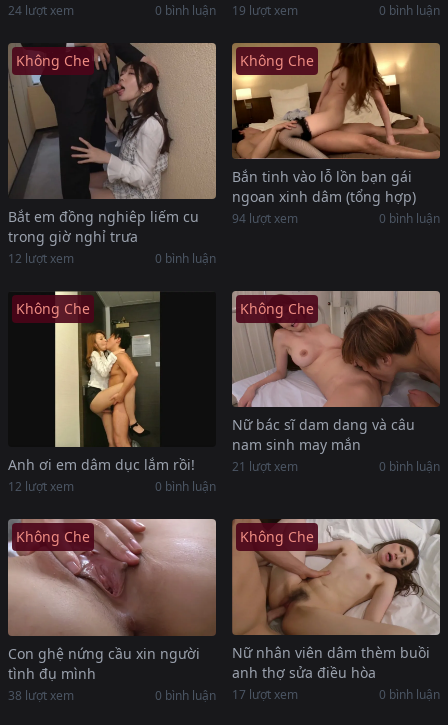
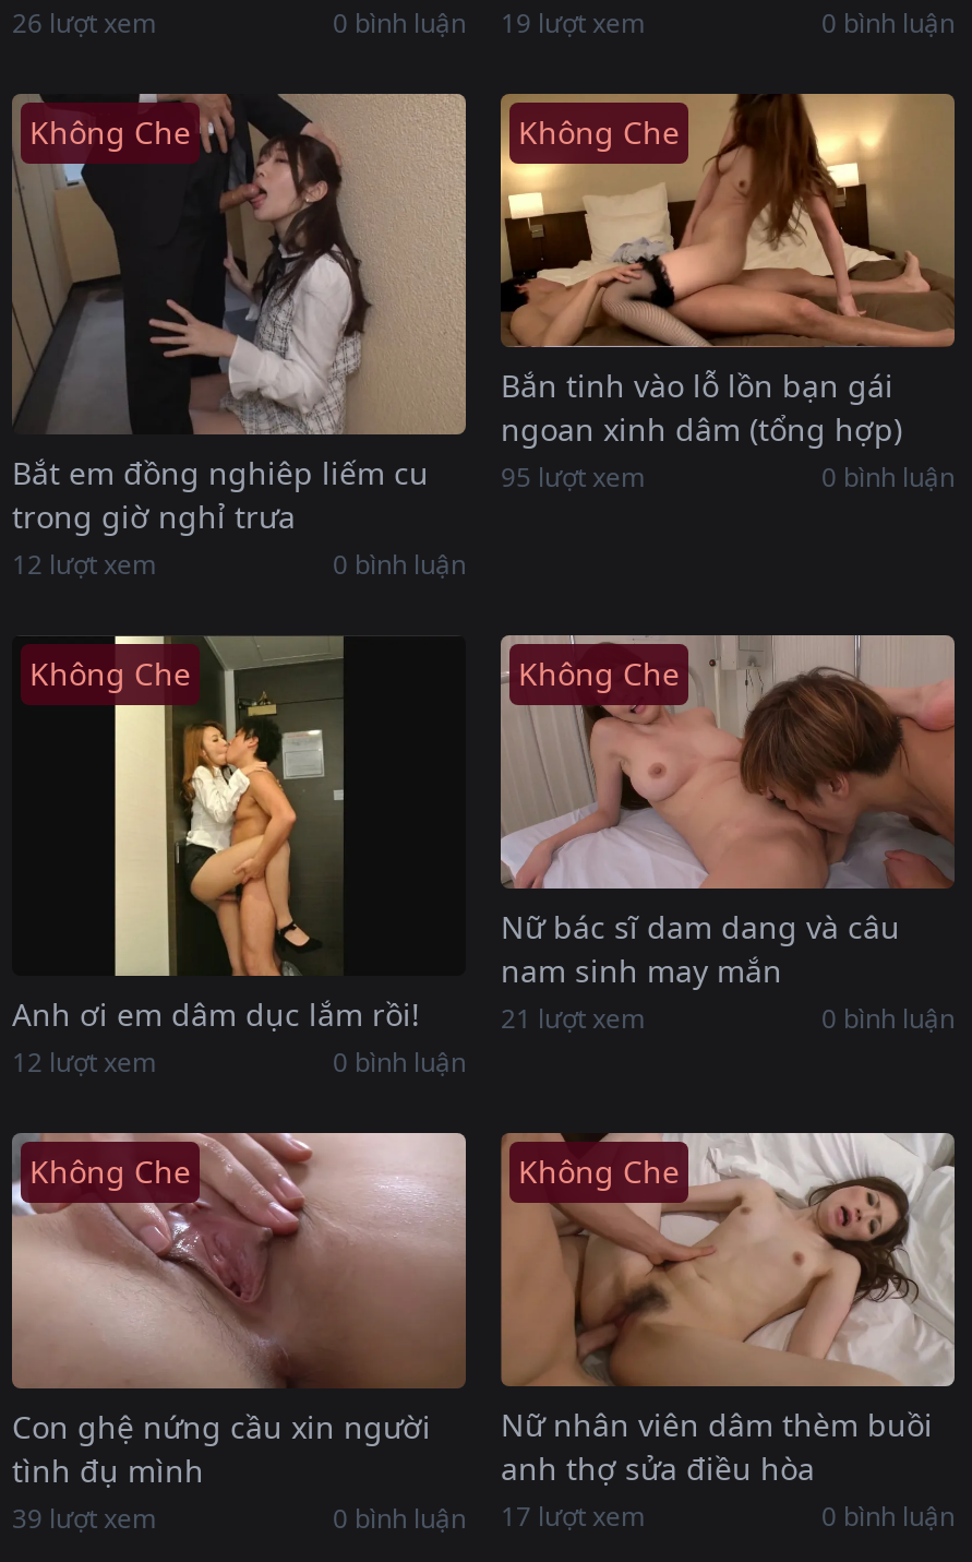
[8,2,74,19] 24 lượt xem -> [12,4,156,41] 26 lượt xem
[8,207,298,227] Bắt em đồng nghiêp liếm cu 94 lượt xem -> [12,452,645,497] Bắt em đồng nghiêp liếm cu 95 lượt xem
[8,687,74,704] 38 lượt xem -> [12,1499,156,1536] 39 lượt xem

